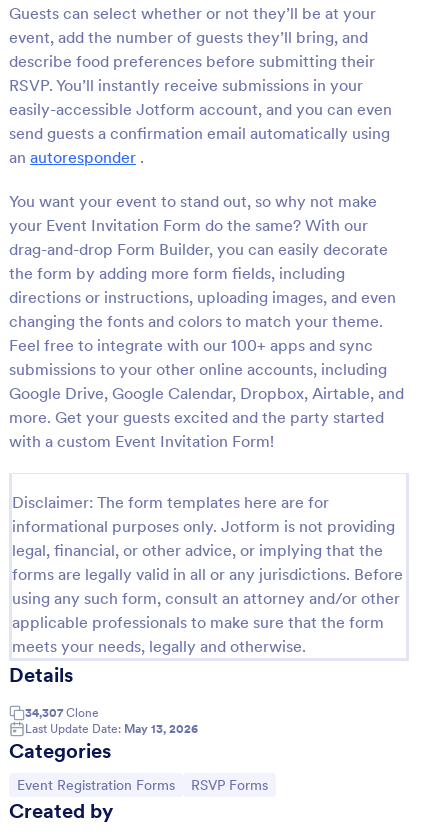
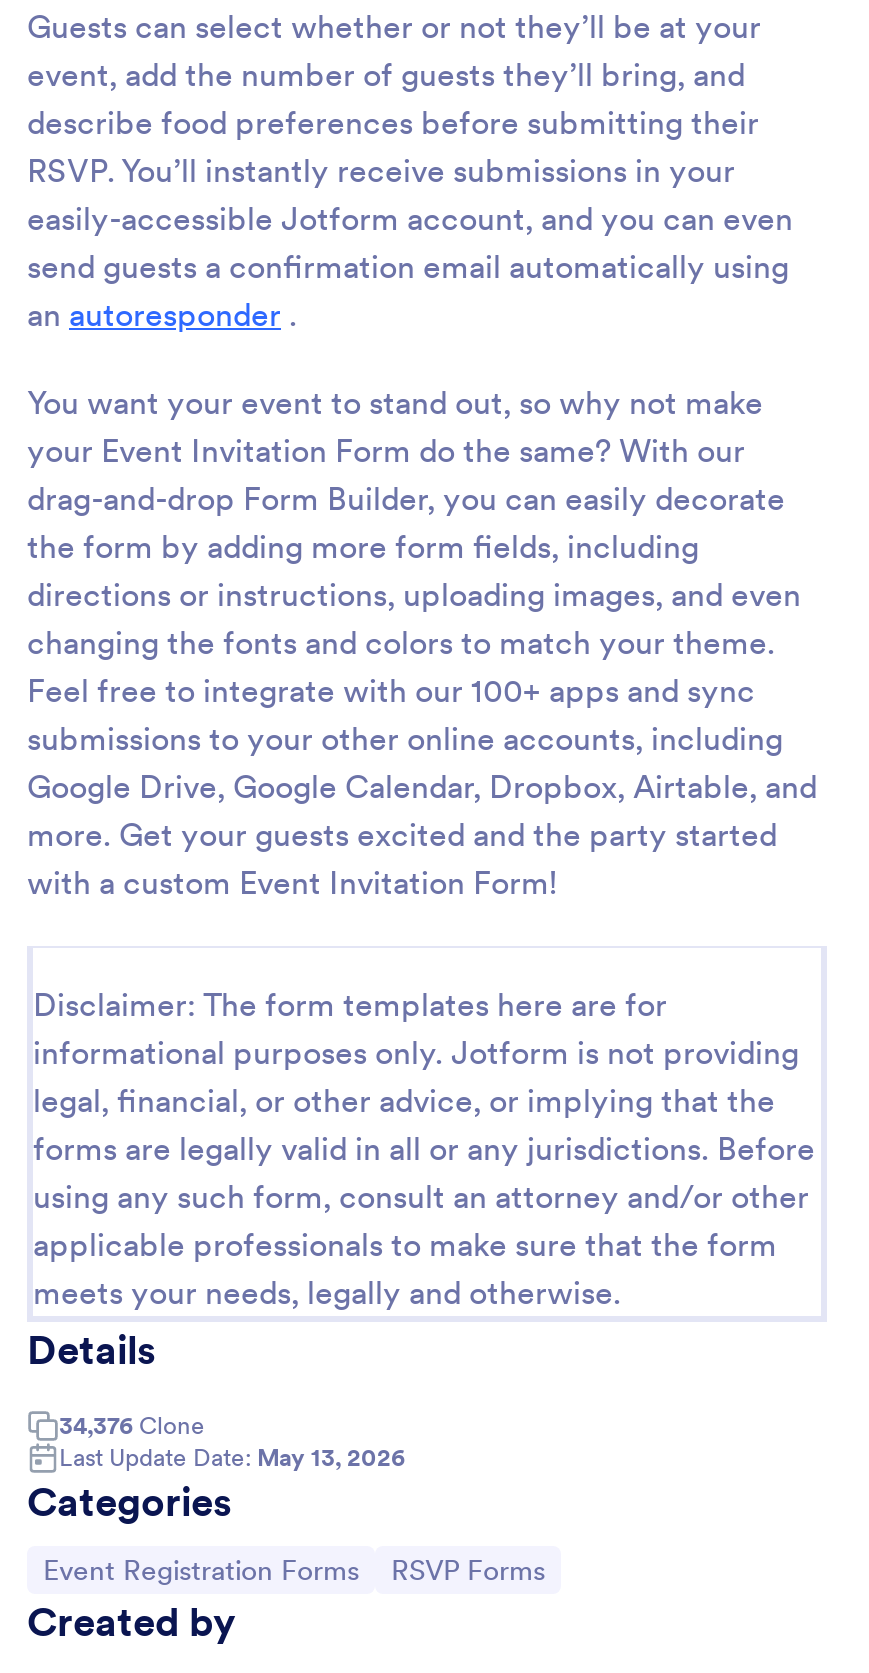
[25,705,99,720] 34,307 Clone -> [59,1410,205,1440] 34,376 Clone

